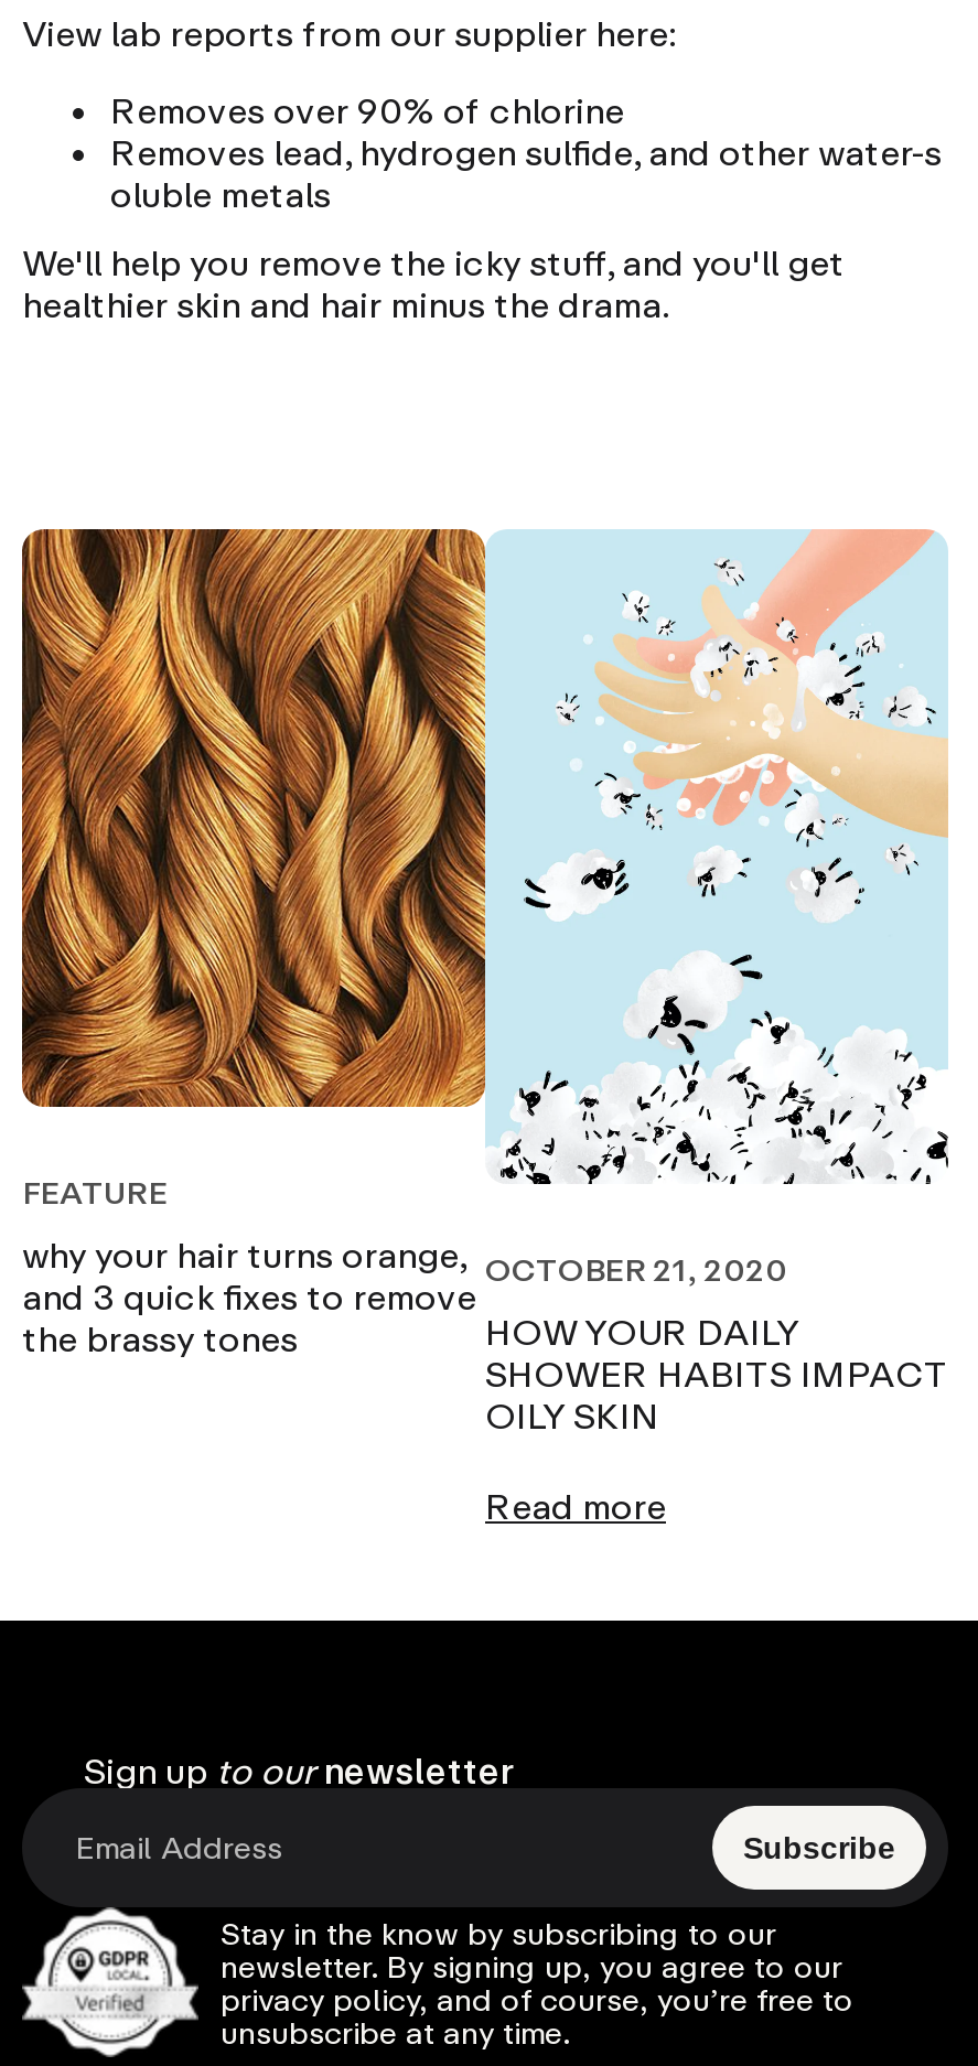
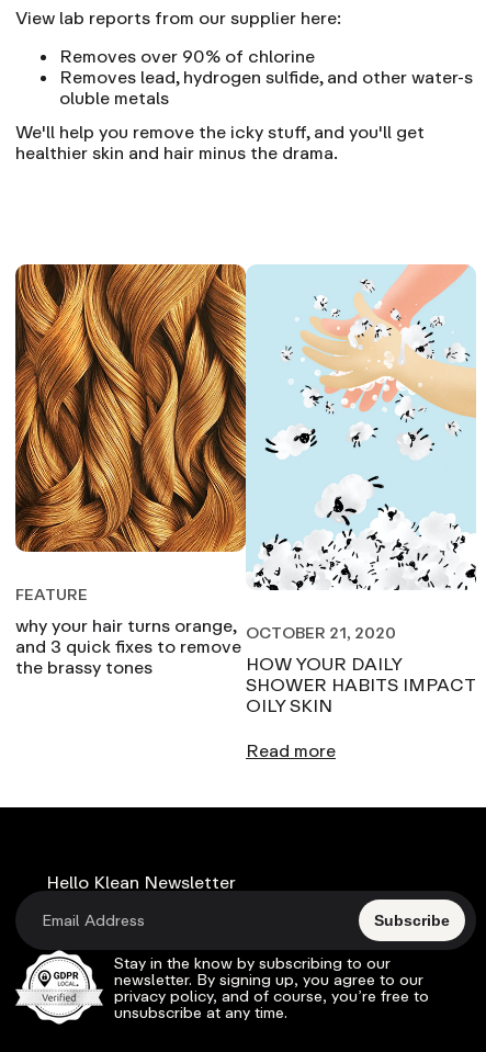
[84,1747,516,1791] Sign up to our newsletter -> [46,870,236,892] Hello Klean Newsletter

